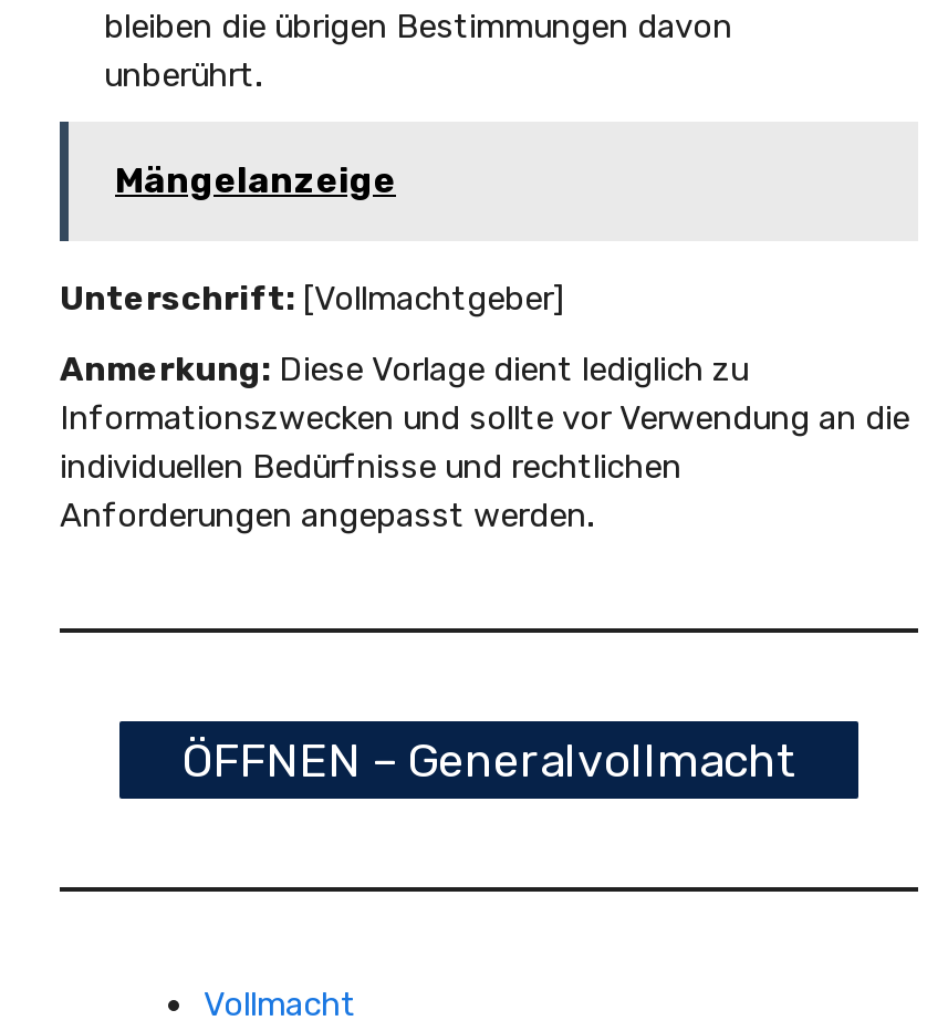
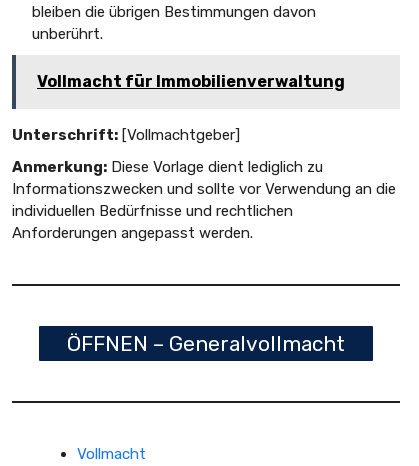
[115,158,396,200] Mängelanzeige -> [37,71,345,90] Vollmacht für Immobilienverwaltung

